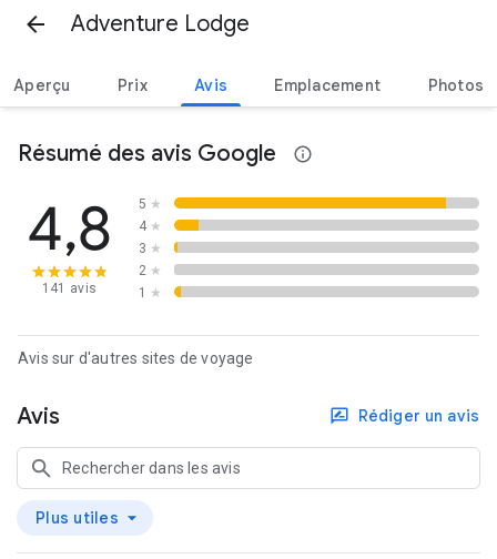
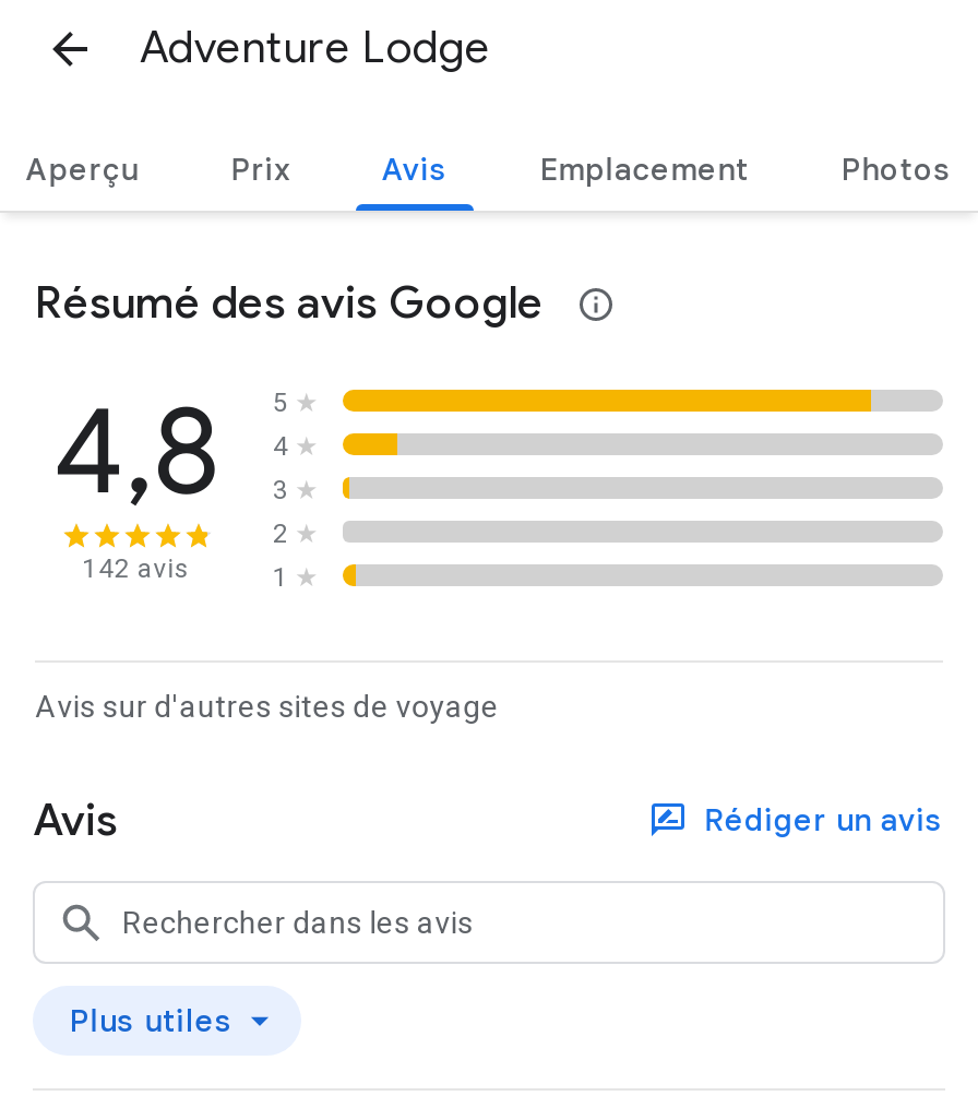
[42,281,97,296] 141 avis -> [83,553,190,584] 142 avis

